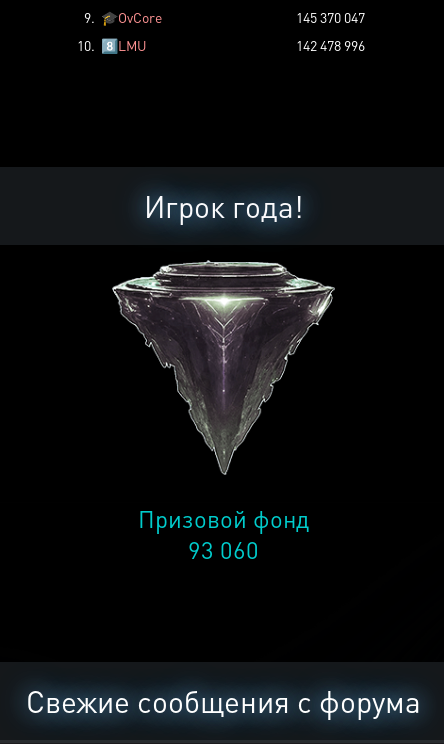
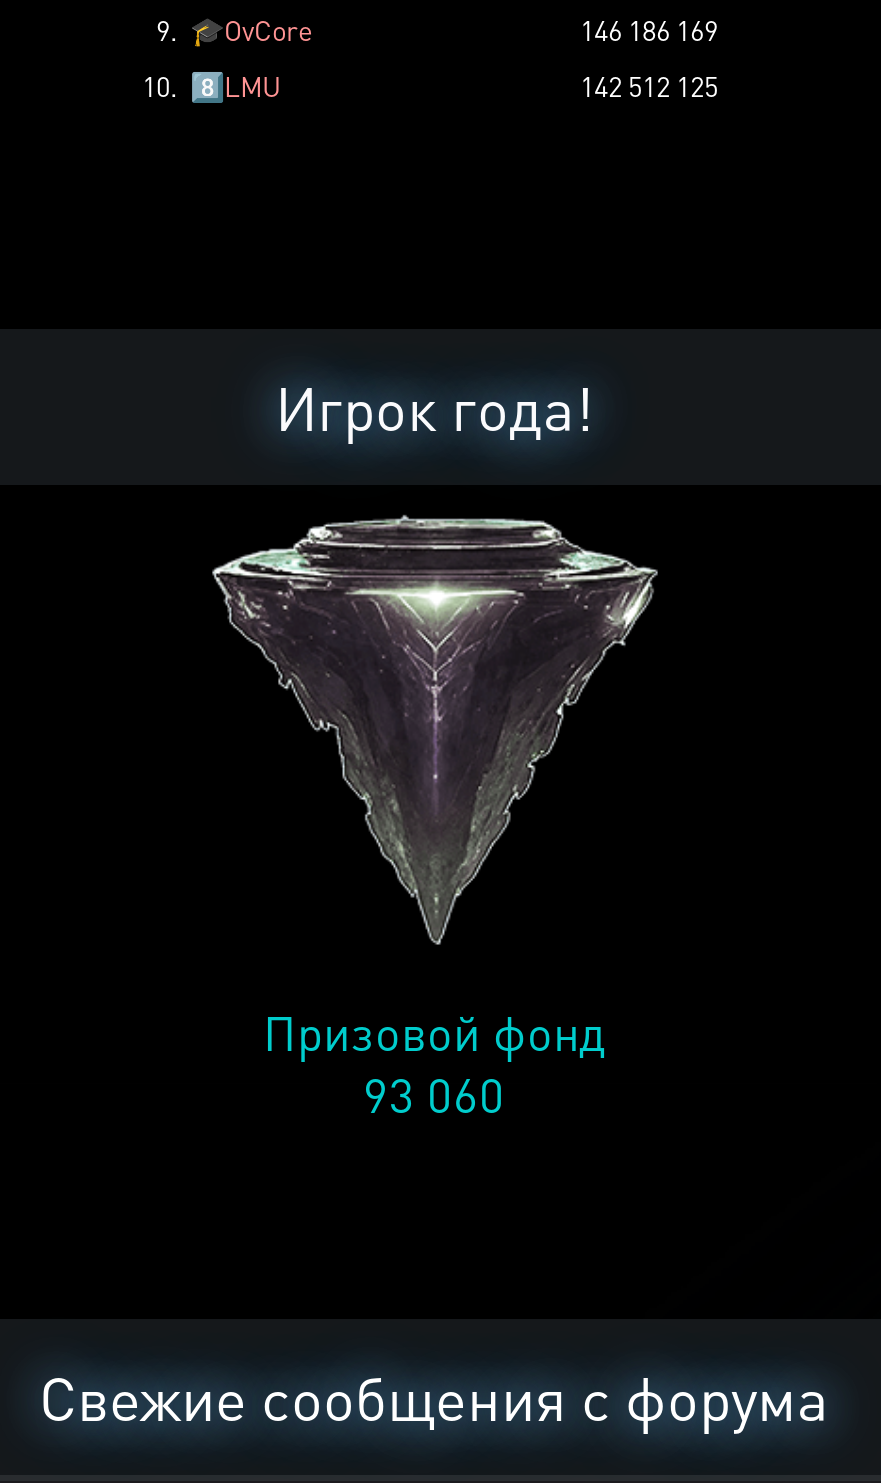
[296,8,365,26] 145 370 047 -> [580,11,718,47] 146 186 169
[296,36,365,54] 142 478 996 -> [580,67,718,103] 142 512 125

